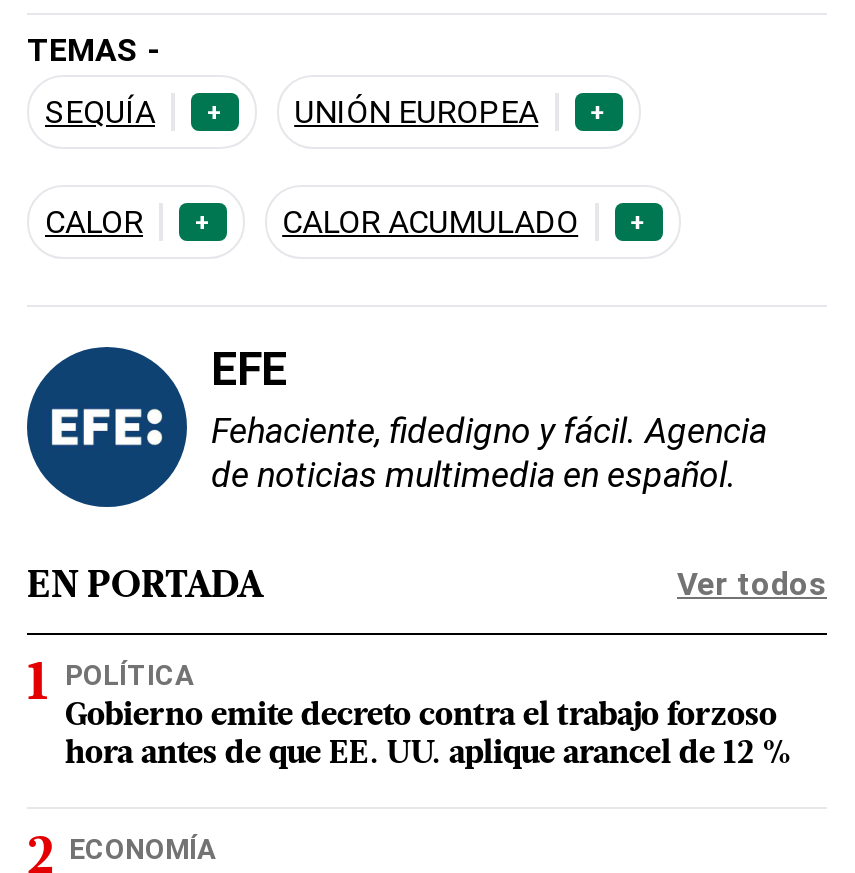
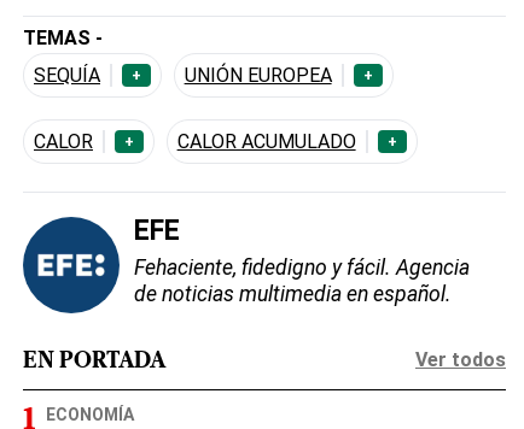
[65,660,793,772] POLÍTICA | Gobierno emite decreto contra el trabajo forzoso | hora antes de que EE. UU. aplique arancel de 12 % -> none

